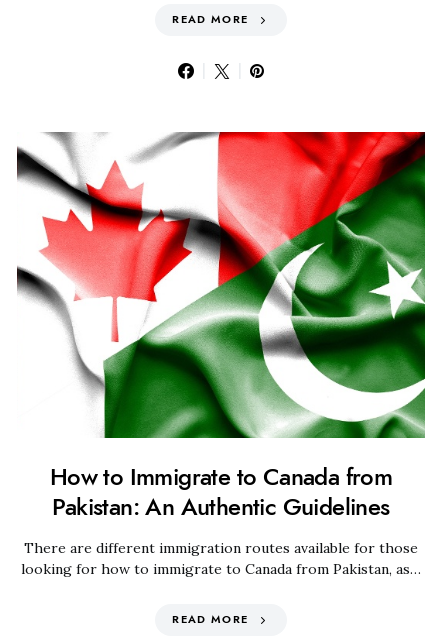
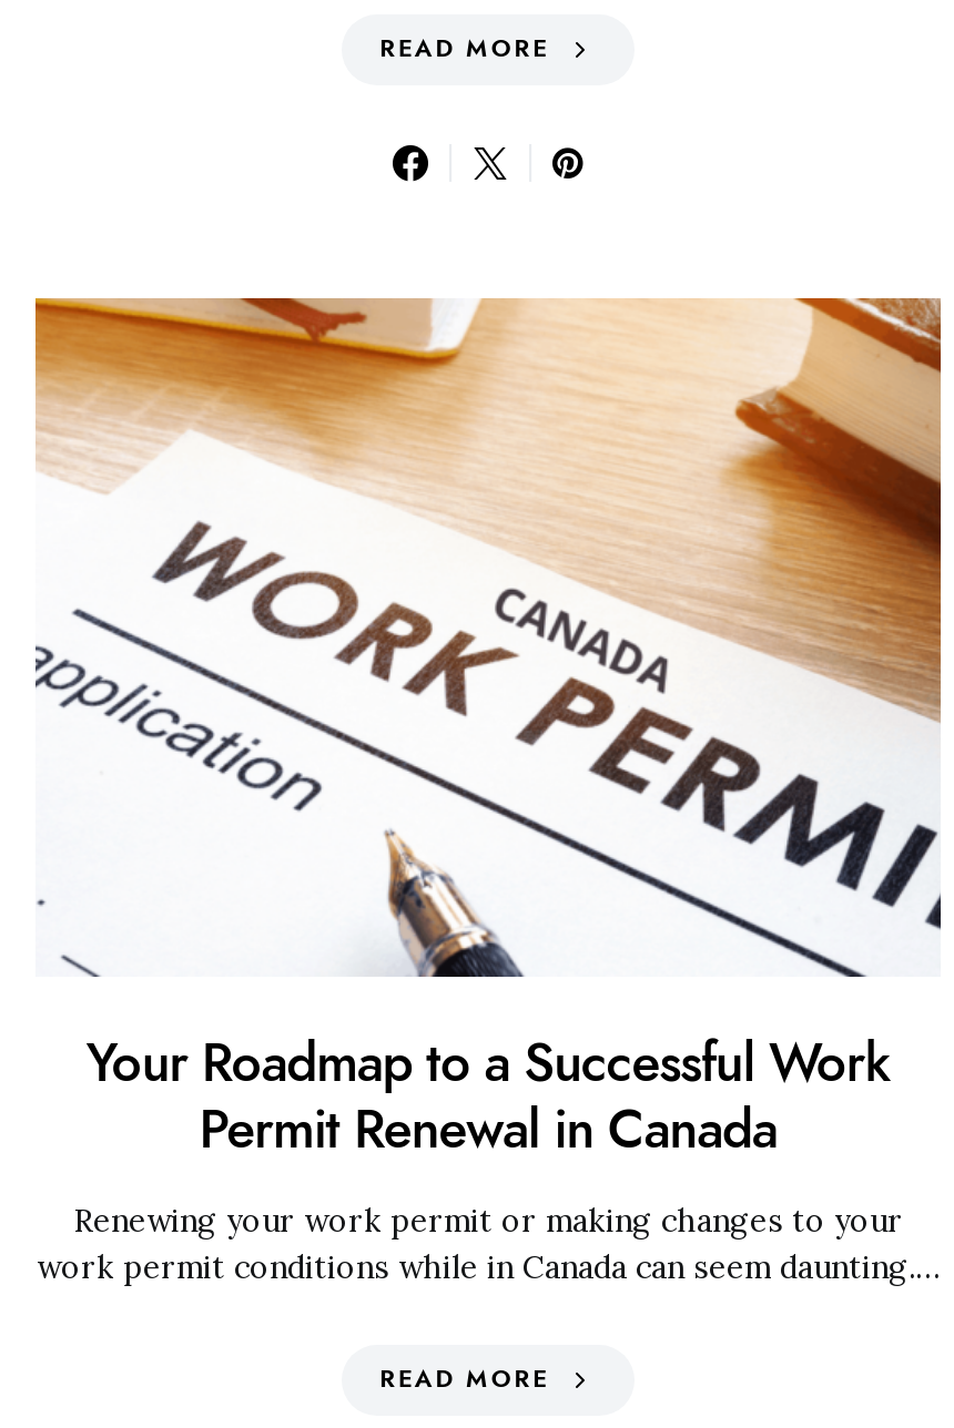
[16,131,426,523] [image] | How to Immigrate to Canada from | Pakistan: An Authentic Guidelines -> [33,296,943,1165] [image] | Your Roadmap to a Successful Work | Permit Renewal in Canada
[21,539,421,578] There are different immigration routes available for those | looking for how to immigrate to Canada from Pakistan, as… -> [37,1201,940,1287] Renewing your work permit or making changes to your | work permit conditions while in Canada can seem daunting.…

